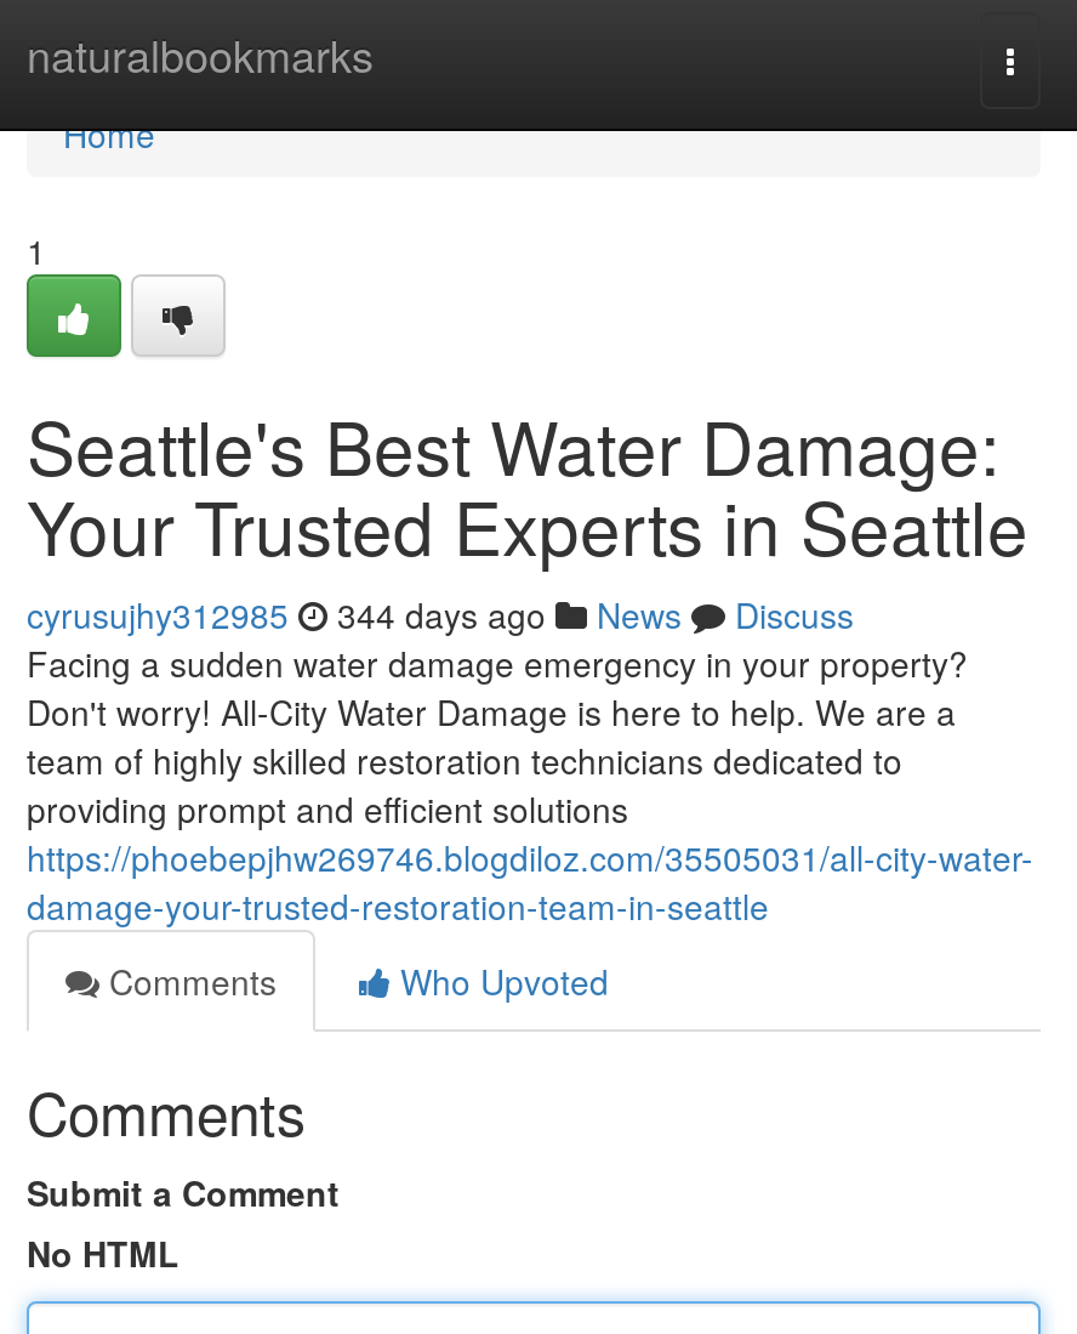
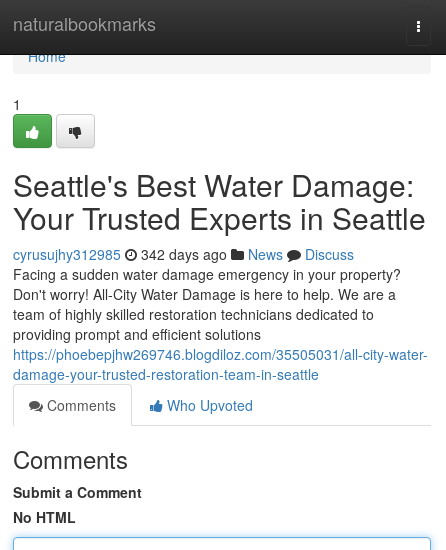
[27,590,854,638] cyrusujhy312985 344 days ago News Discuss -> [13,244,354,264] cyrusujhy312985 342 days ago News Discuss

